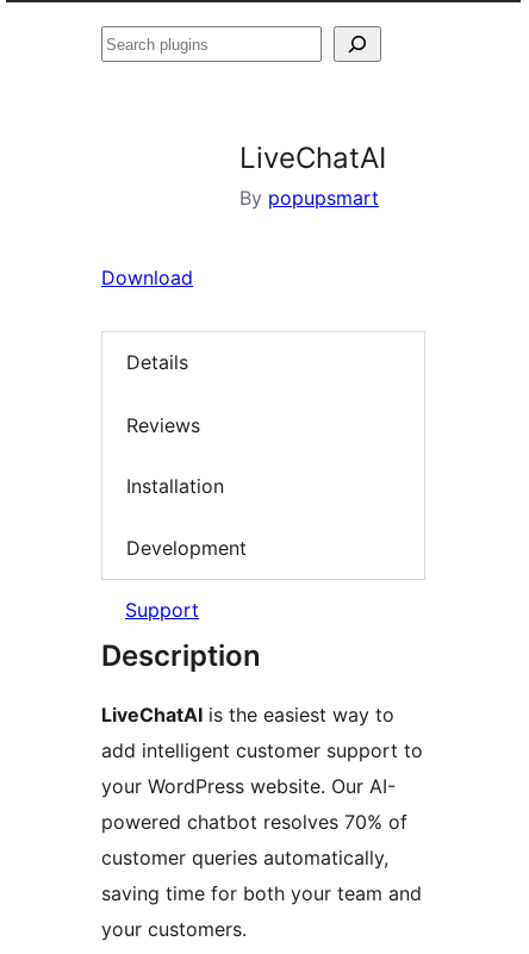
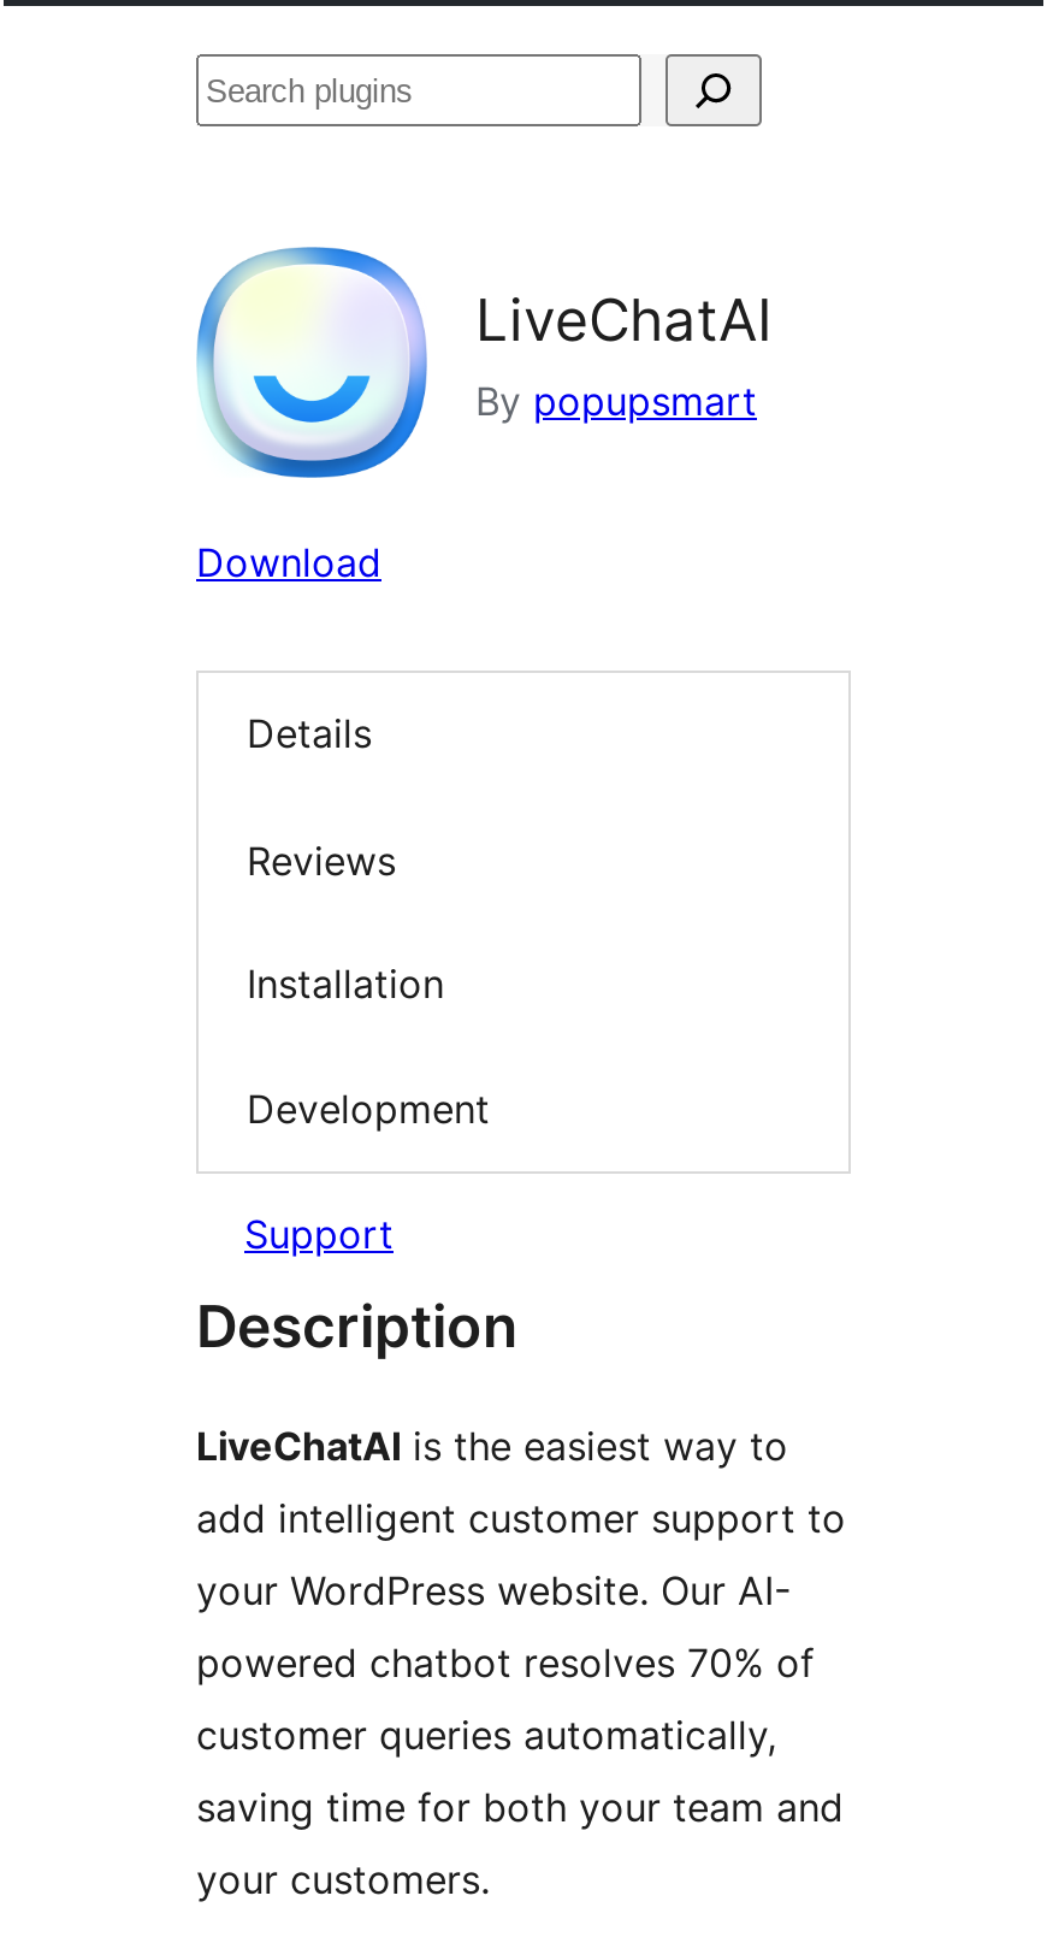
none -> [194,244,430,480] [image]

